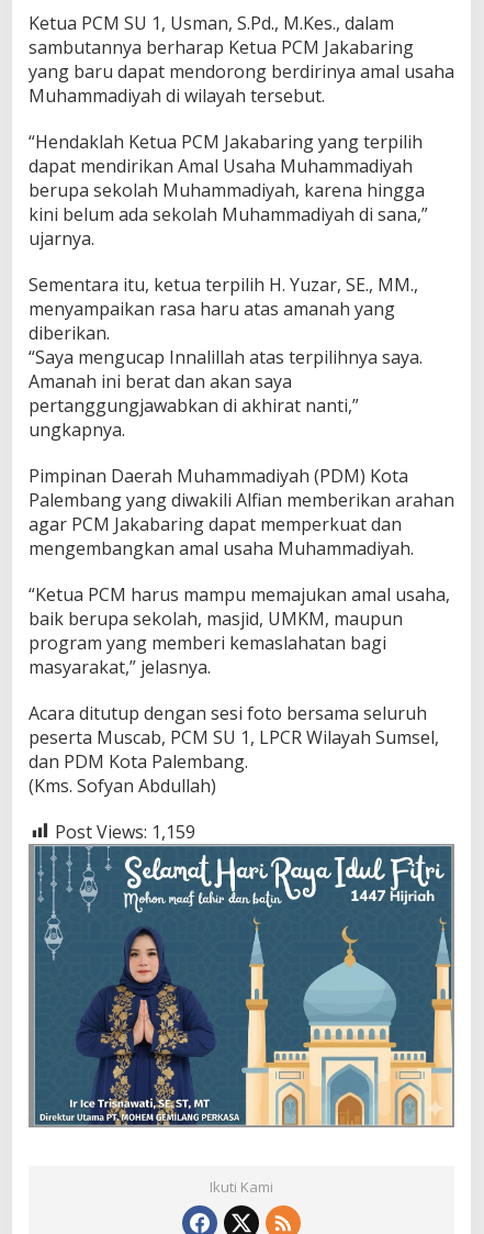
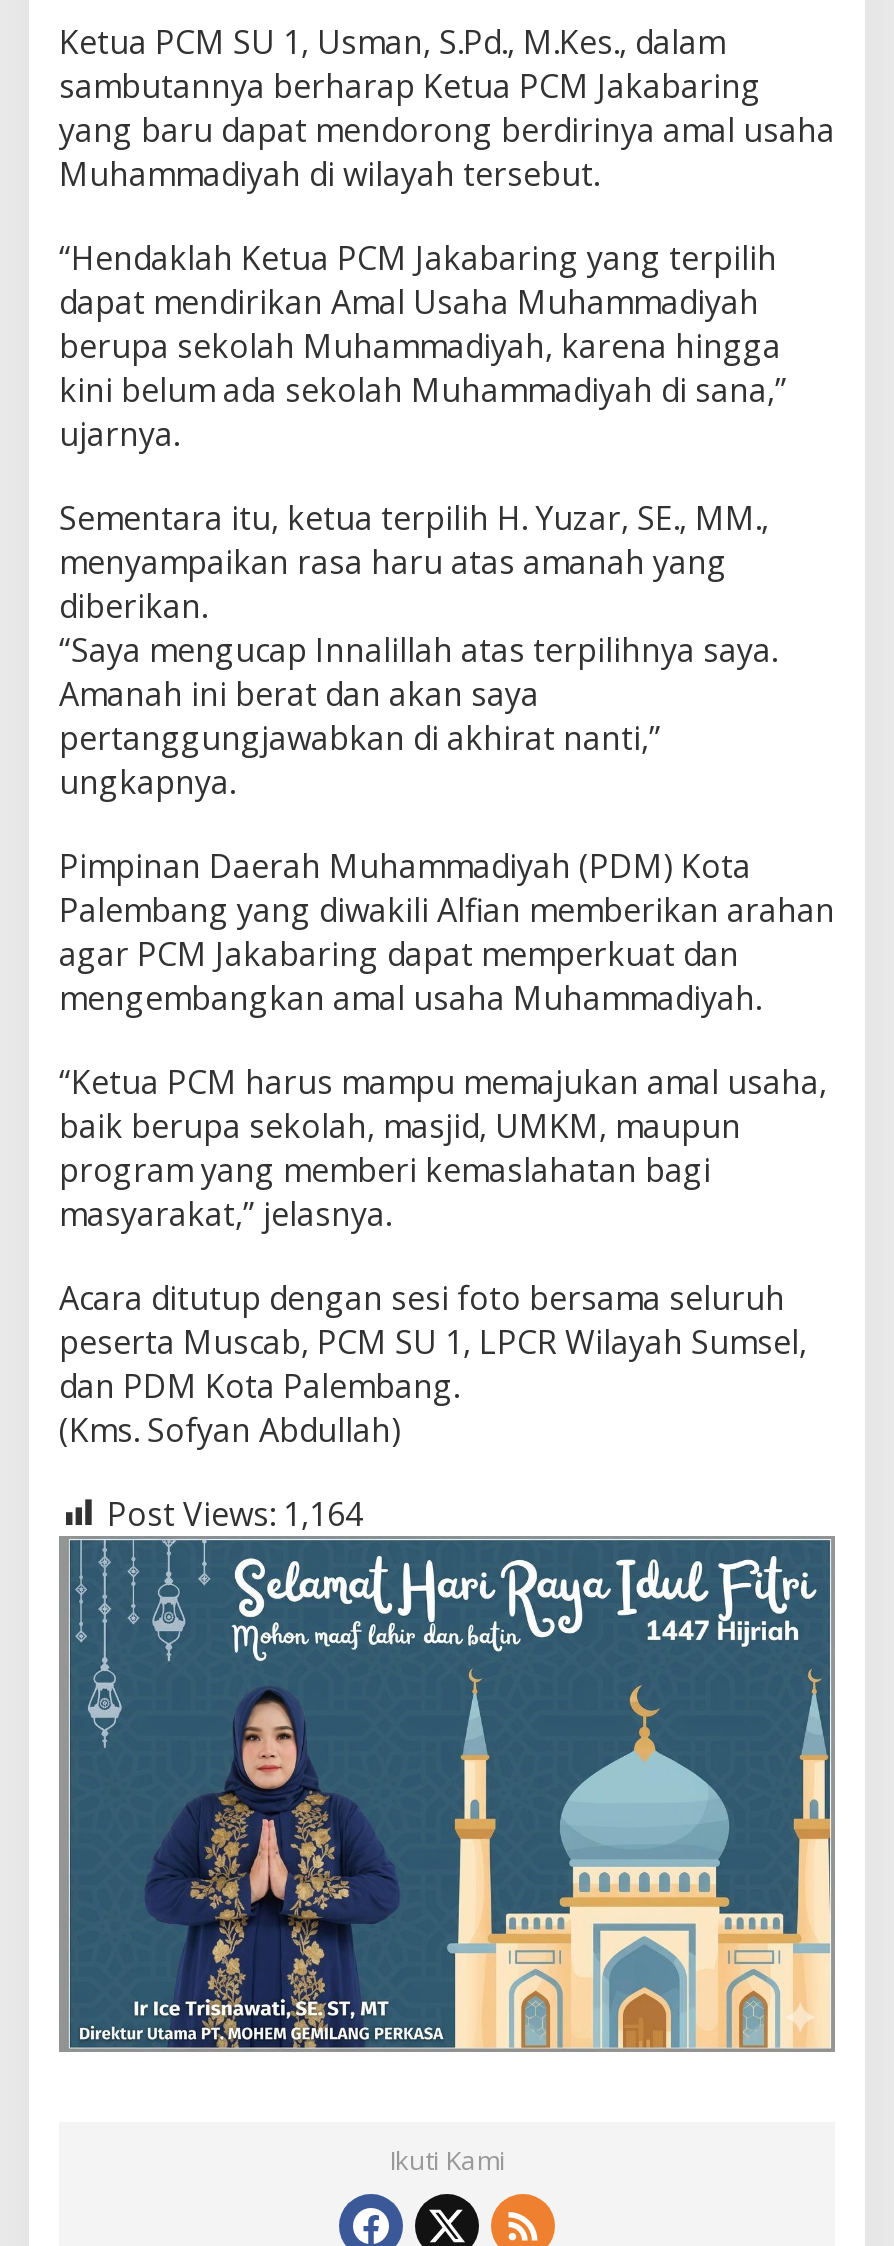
[55,819,195,843] Post Views: 1,159 -> [107,1491,363,1535] Post Views: 1,164

